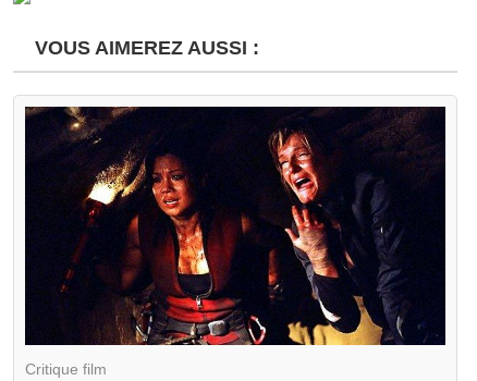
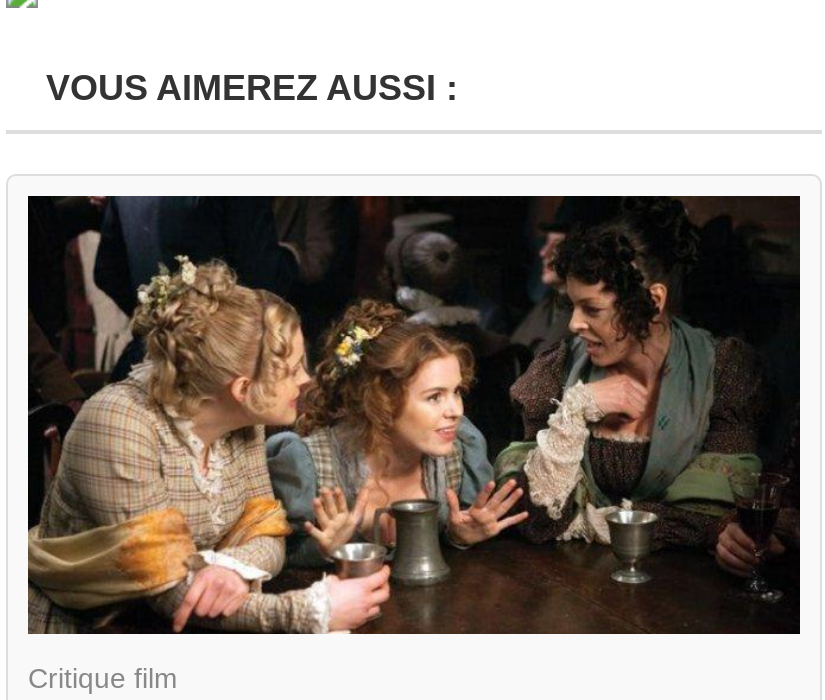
[24,106,439,346] [image] -> [26,194,790,636] [image]

